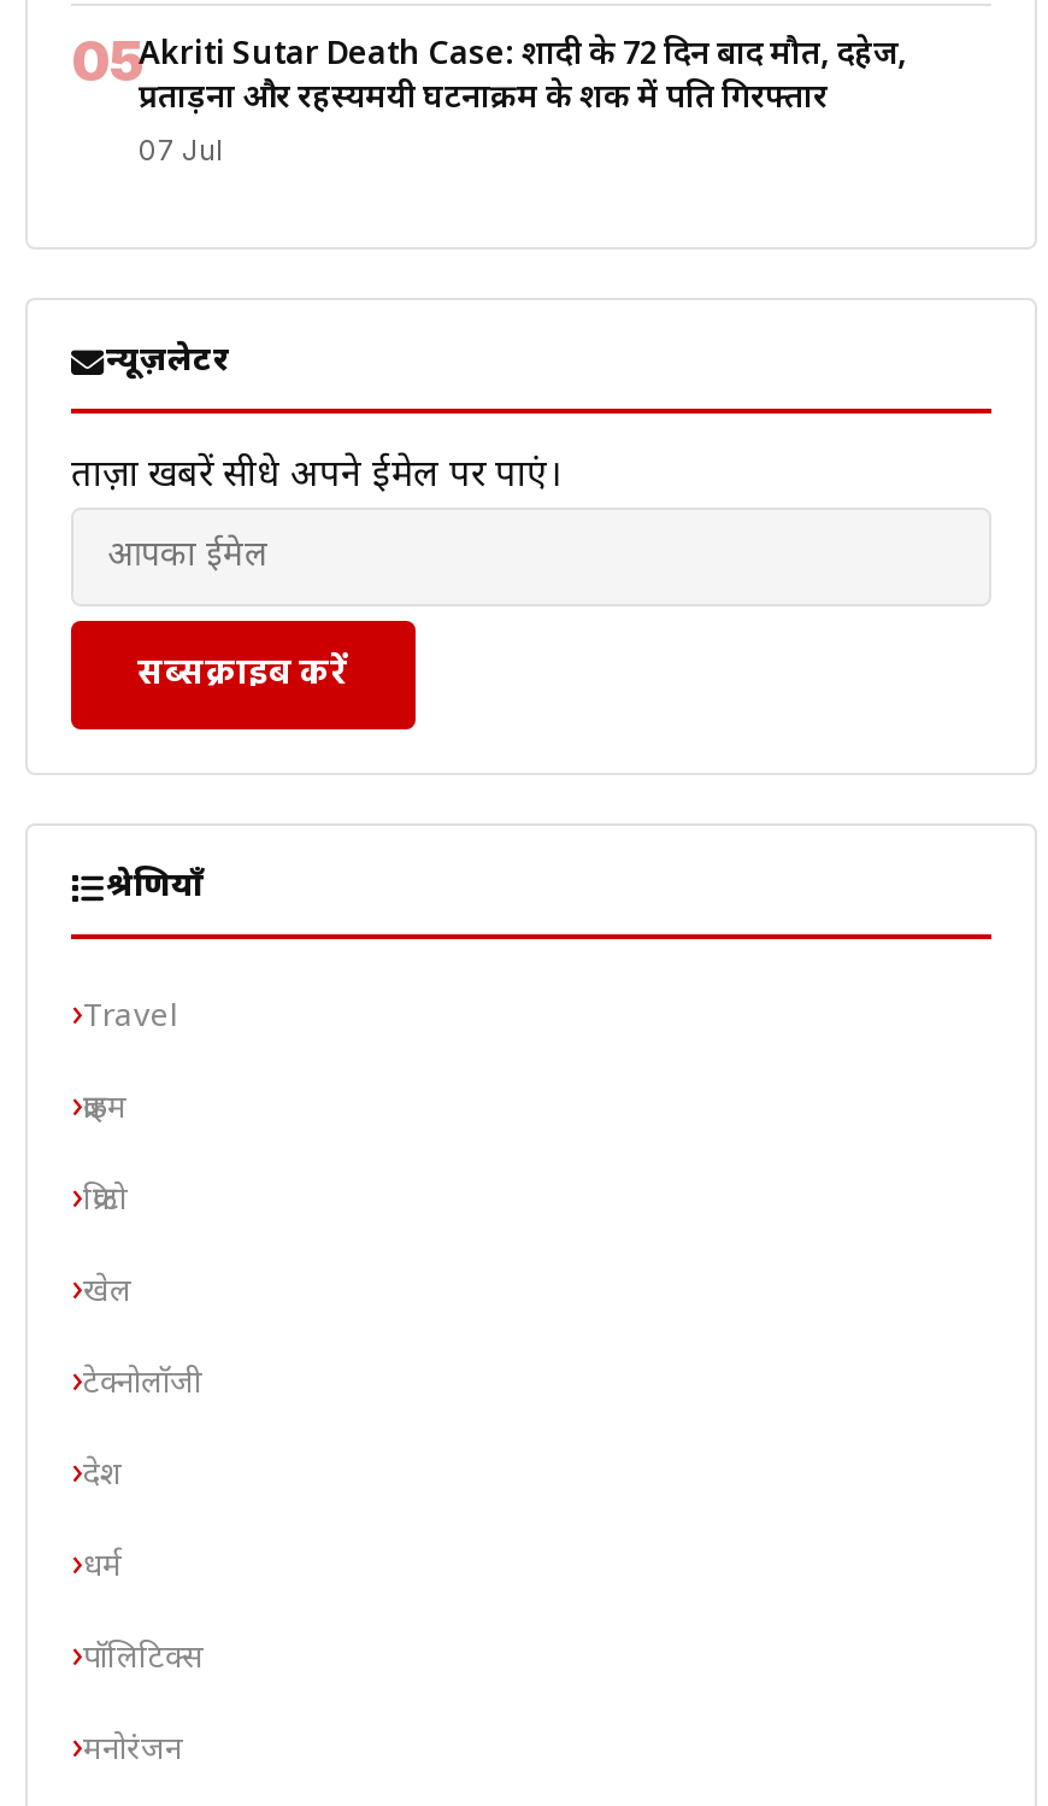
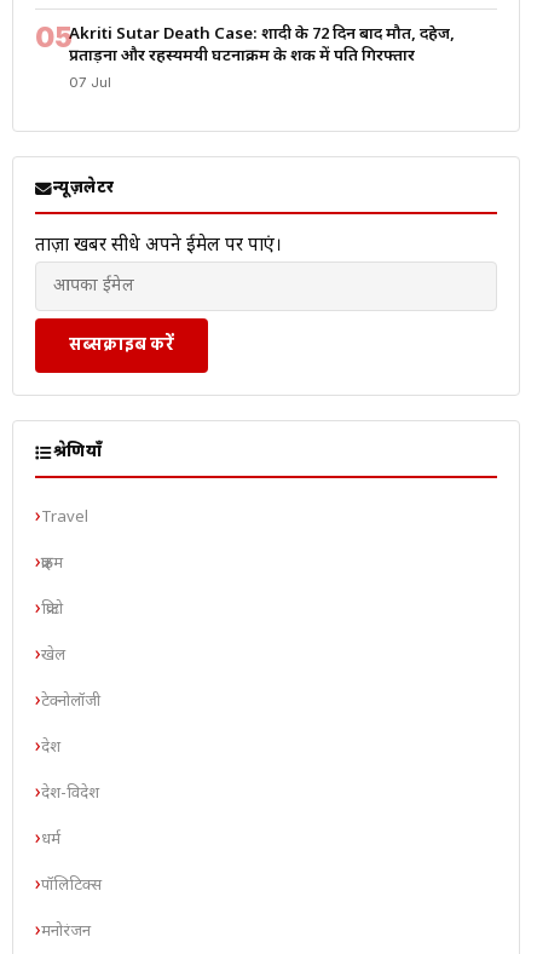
none -> [41,783,99,803] देश-विदेश

